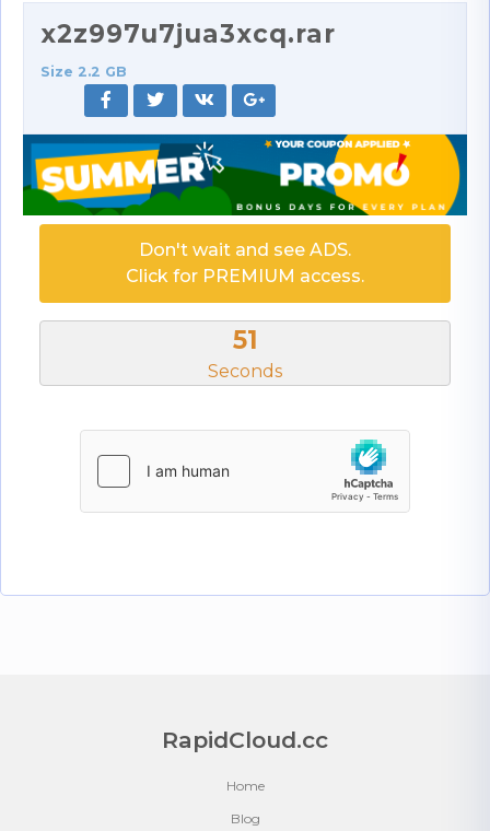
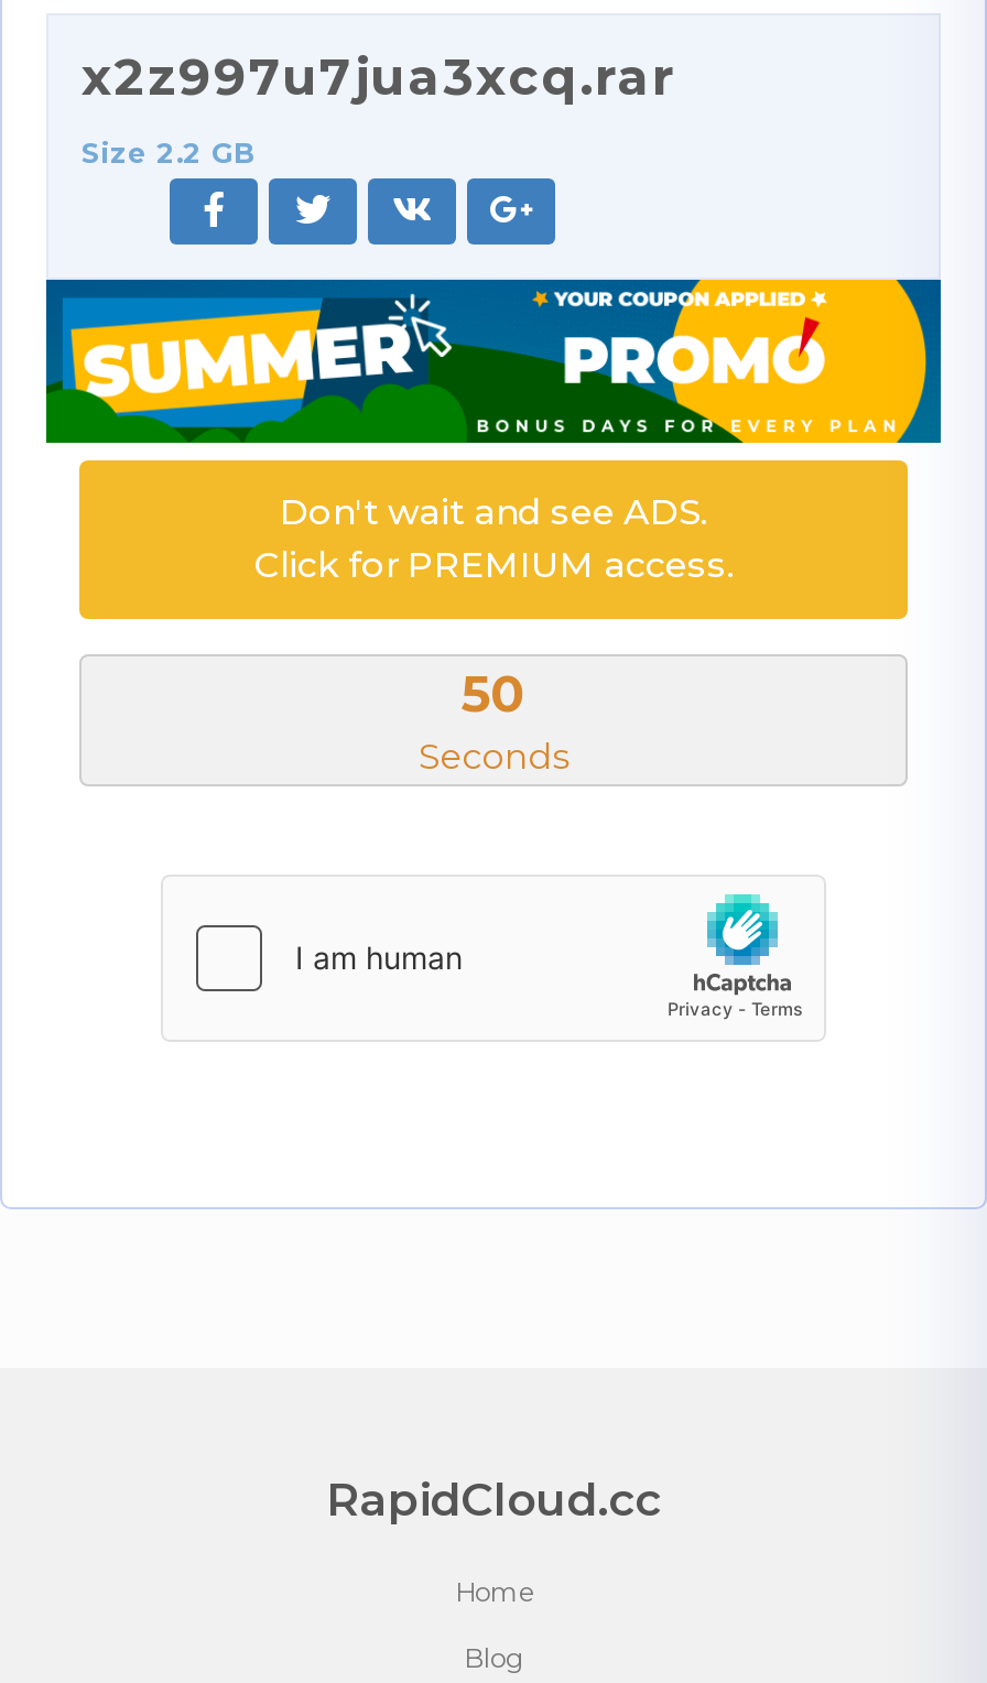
[232,325,258,355] 51 -> [462,663,525,724] 50

